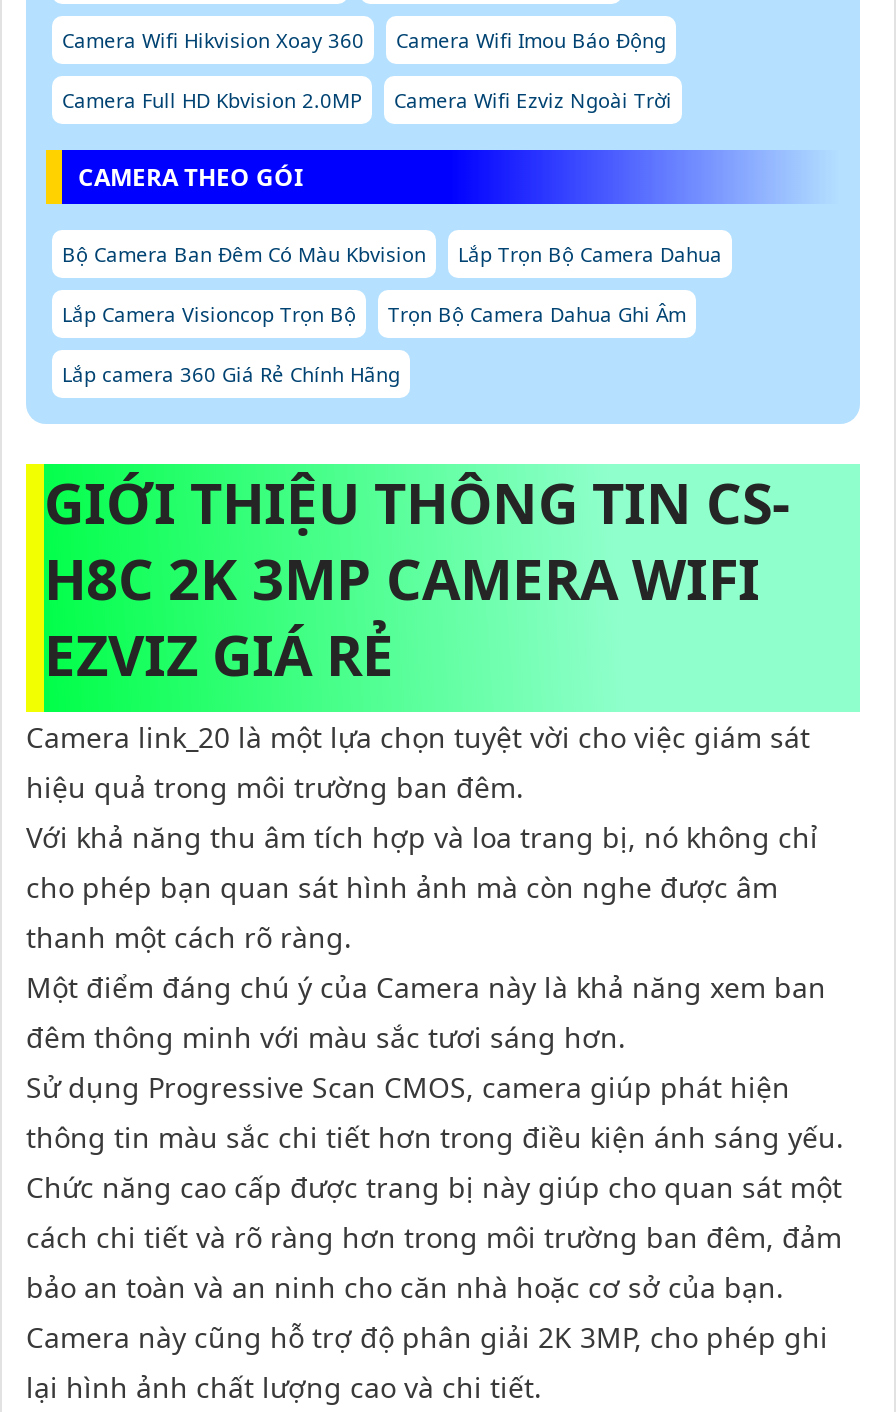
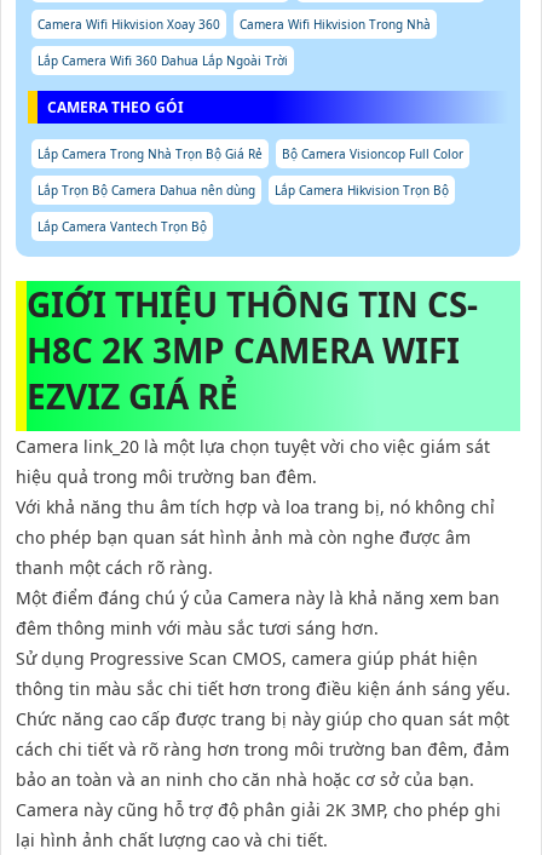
[396,26,666,54] Camera Wifi Imou Báo Động -> [240,16,431,33] Camera Wifi Hikvision Trong Nhà
[62,86,672,114] Camera Full HD Kbvision 2.0MP | Camera Wifi Ezviz Ngoài Trời -> [38,52,288,69] Lắp Camera Wifi 360 Dahua Lắp Ngoài Trời
[62,240,722,268] Bộ Camera Ban Đêm Có Màu Kbvision | Lắp Trọn Bộ Camera Dahua -> [38,145,463,162] Lắp Camera Trong Nhà Trọn Bộ Giá Rẻ | Bộ Camera Visioncop Full Color
[62,300,686,328] Lắp Camera Visioncop Trọn Bộ | Trọn Bộ Camera Dahua Ghi Âm -> [38,182,449,199] Lắp Trọn Bộ Camera Dahua nên dùng | Lắp Camera Hikvision Trọn Bộ
[62,360,400,388] Lắp camera 360 Giá Rẻ Chính Hãng -> [38,218,207,235] Lắp Camera Vantech Trọn Bộ

